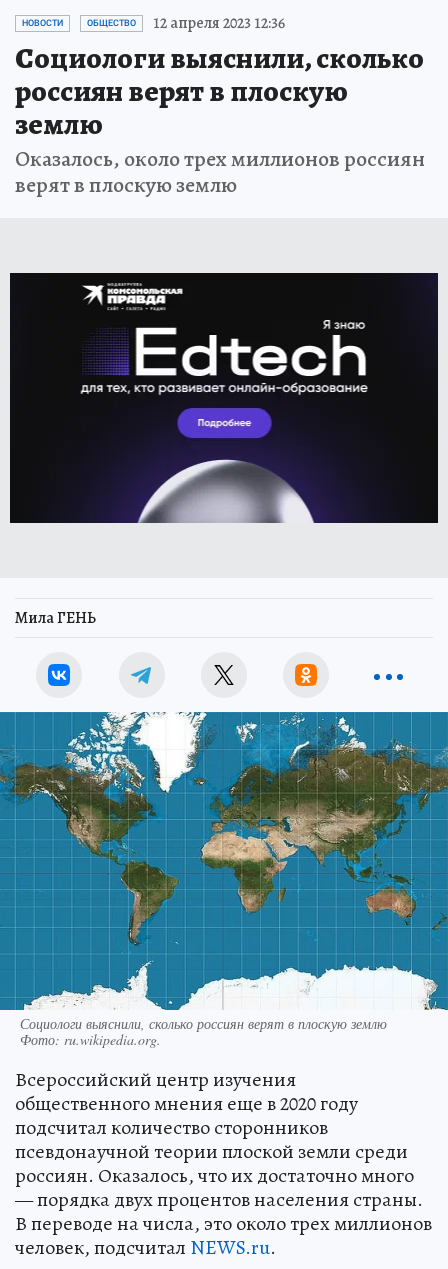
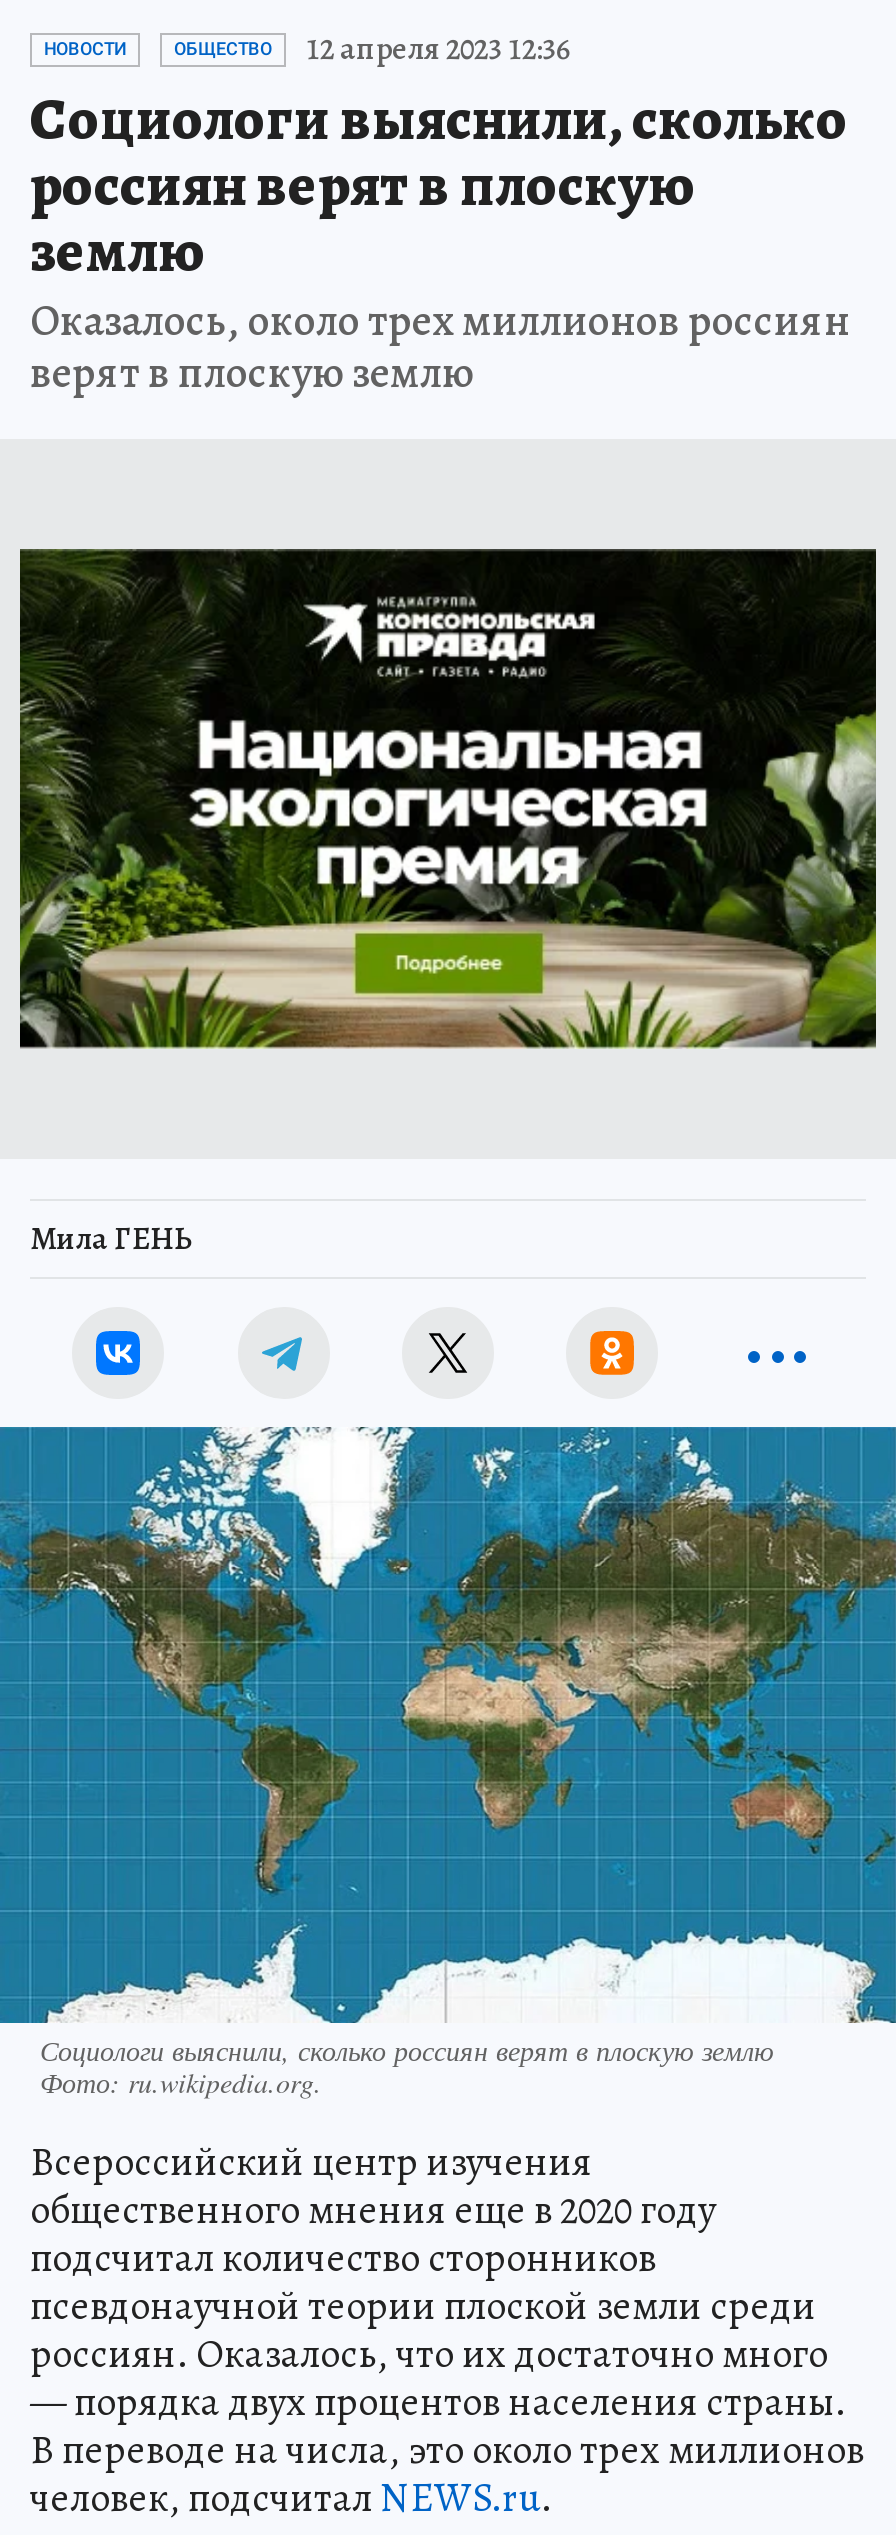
[9,273,439,524] [image] -> [18,549,878,1051] [image]

